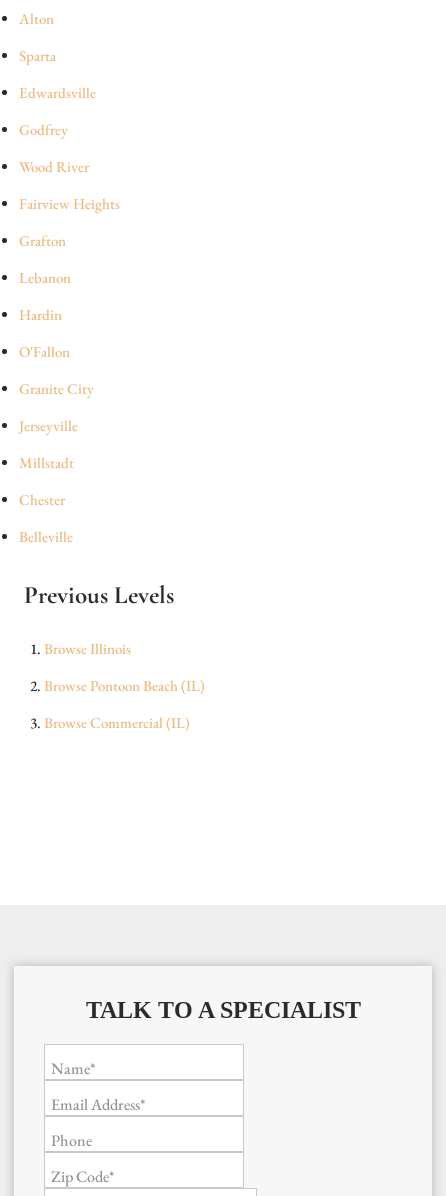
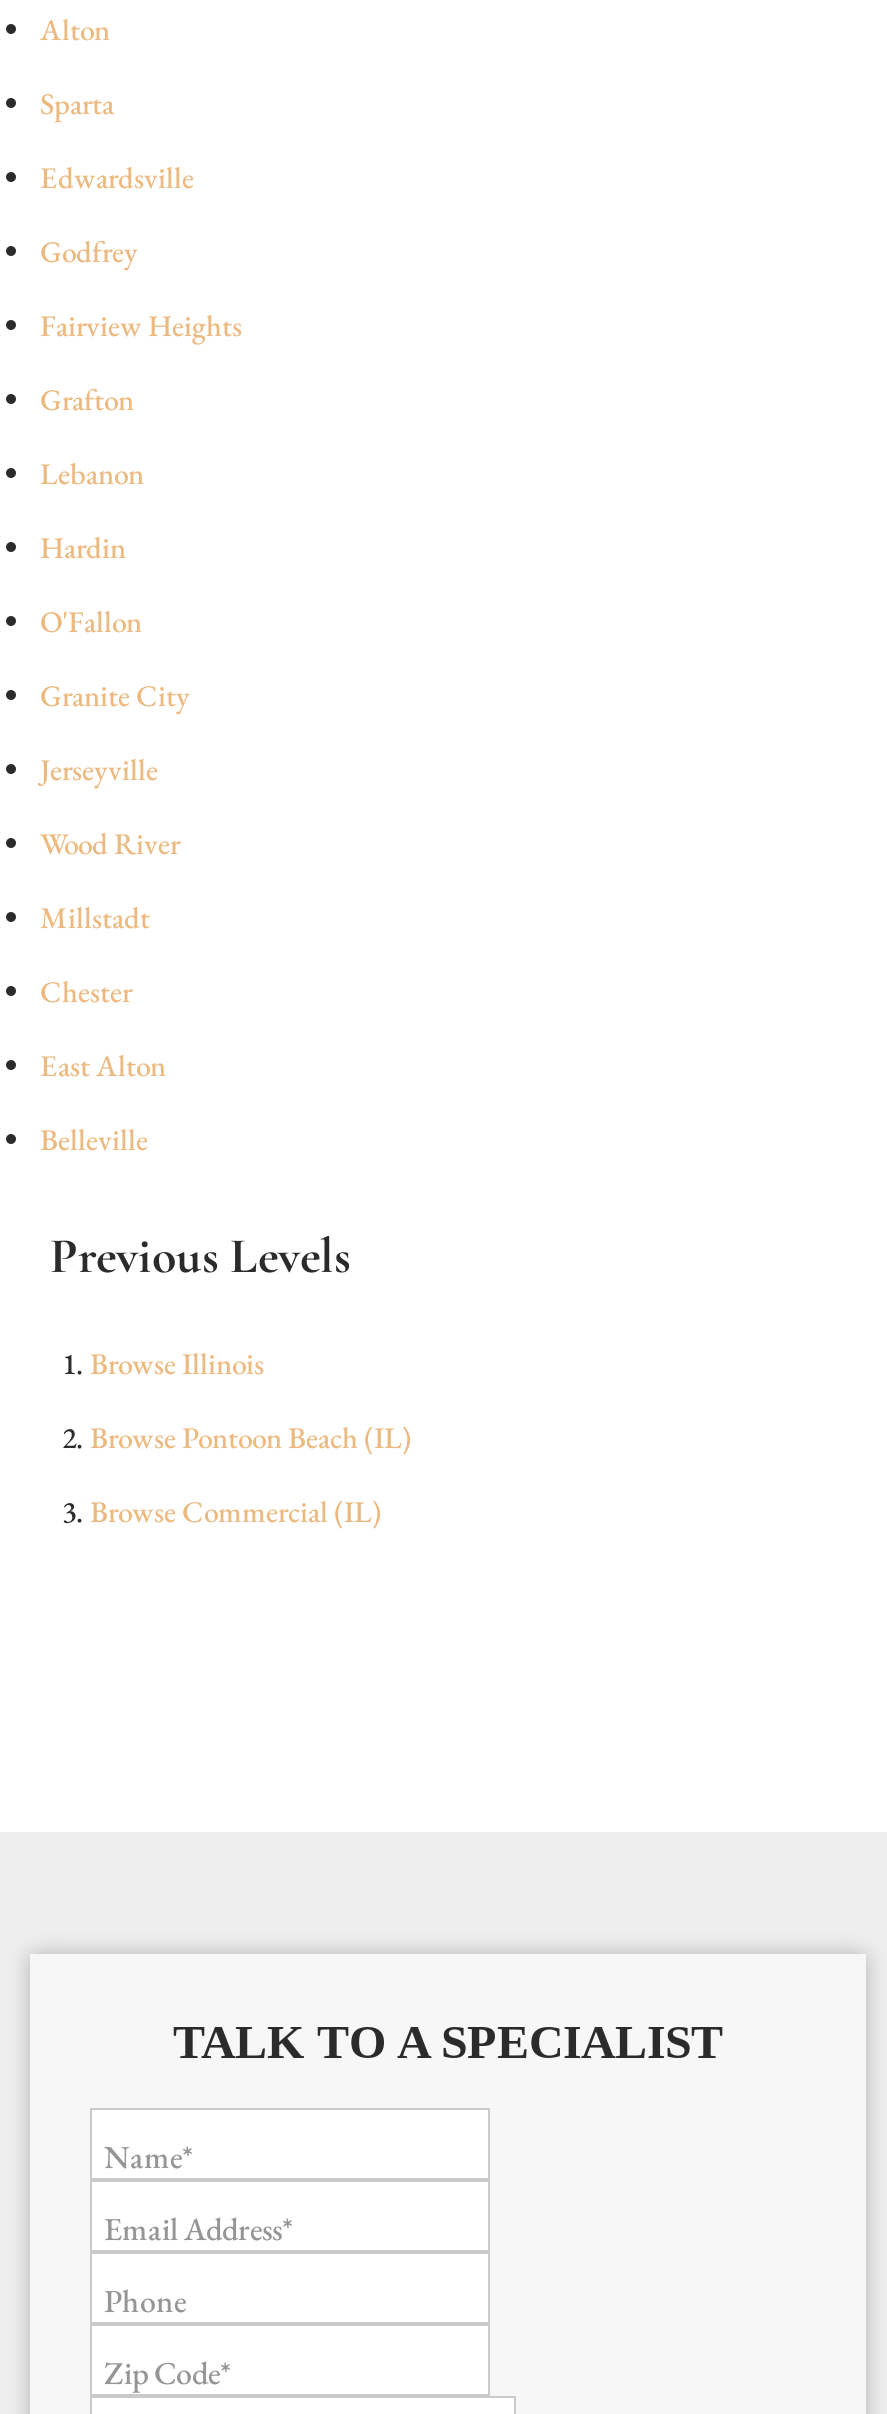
moved [19,157,89,176] -> [40,824,180,862]: Wood River
moved [19,194,120,435] -> [40,306,242,788]: Fairview Heights | Grafton | Lebanon | Hardin | O'Fallon | Granite City | Jerseyville
none -> [40,1046,166,1084] East Alton
moved [19,527,205,732] -> [40,1120,412,1530]: Belleville | Previous Levels | Browse Illinois | Browse Pontoon Beach (IL) | Browse Commercial (IL)

